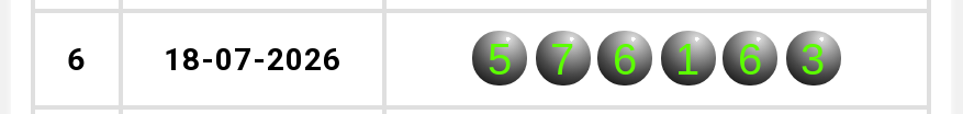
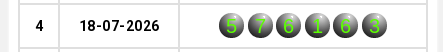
[68,43,86,78] 6 -> [35,18,43,34] 4

